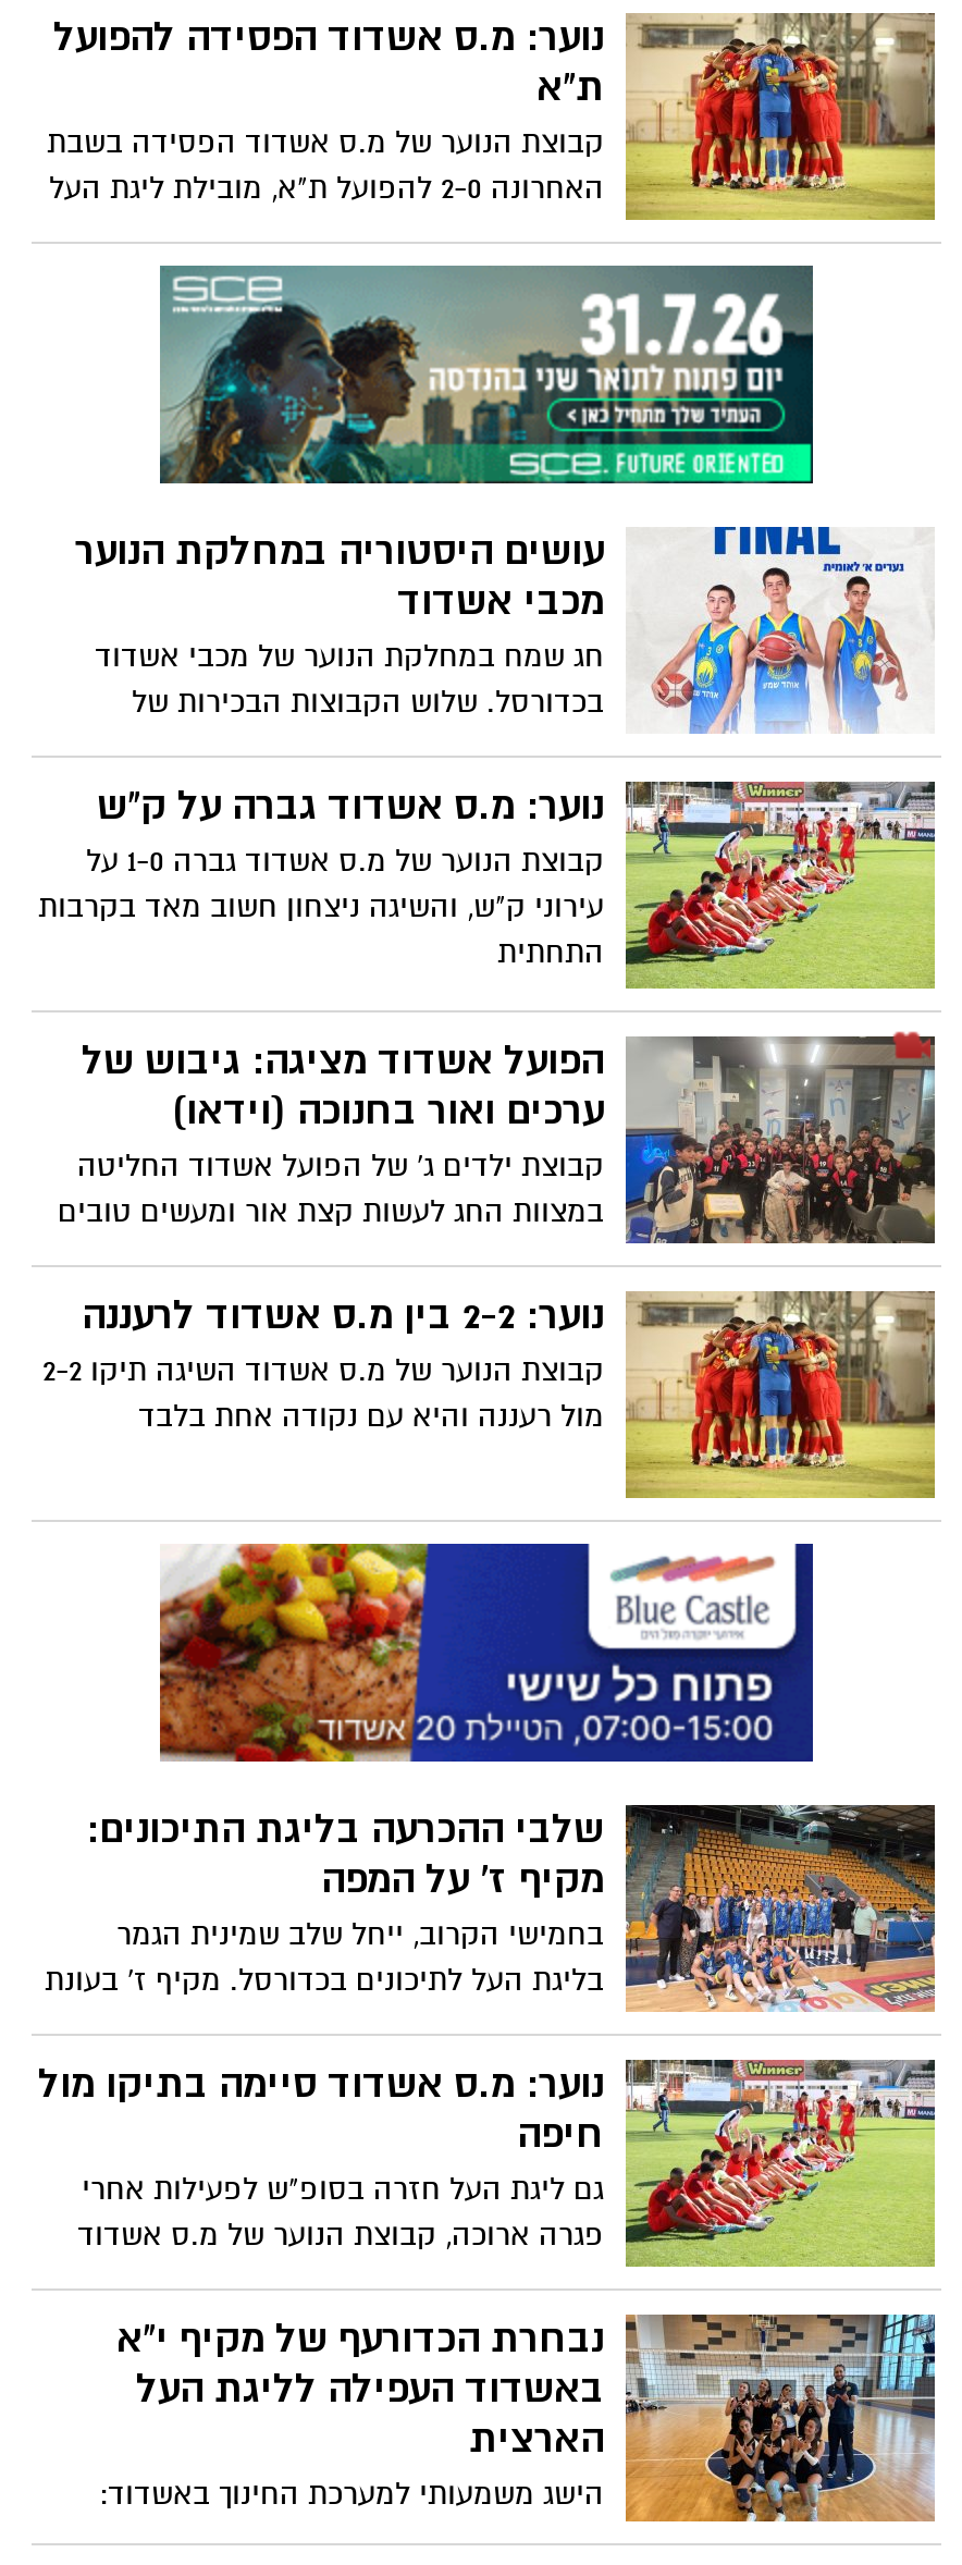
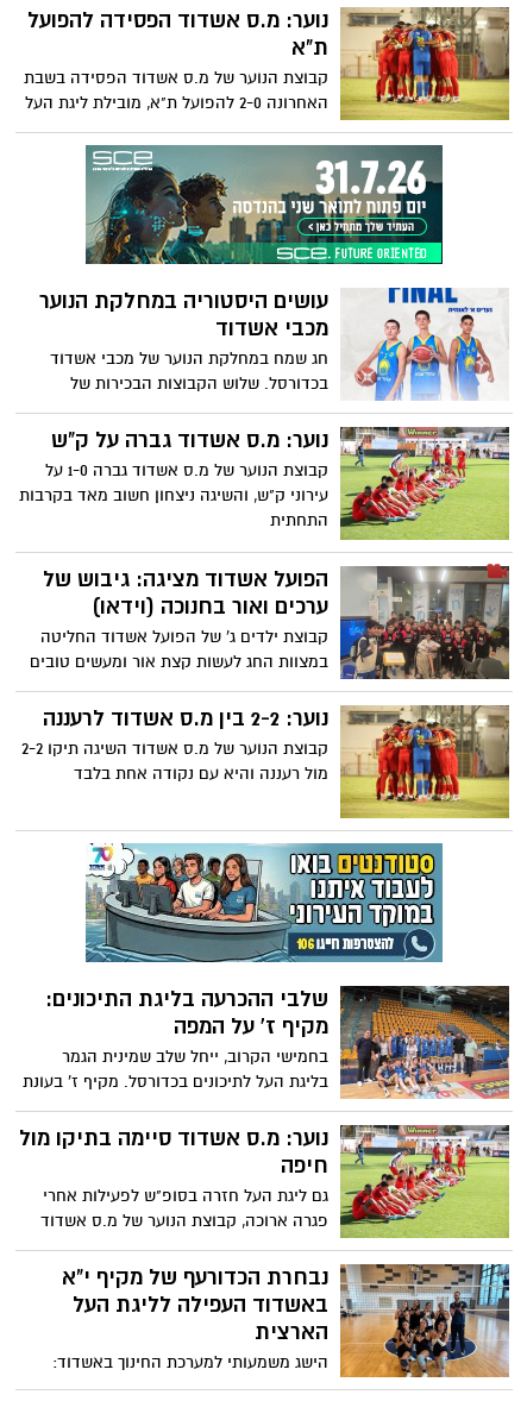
[158,1542,815,1764] [image] -> [84,842,444,963] [image]

